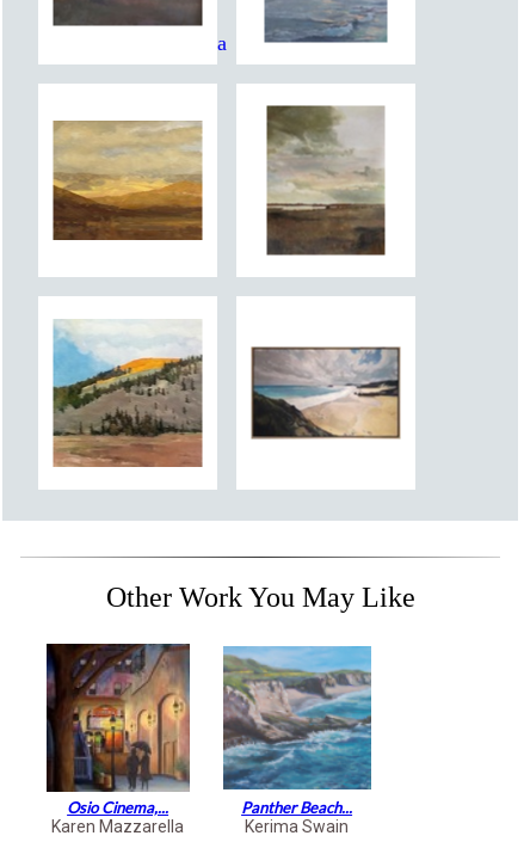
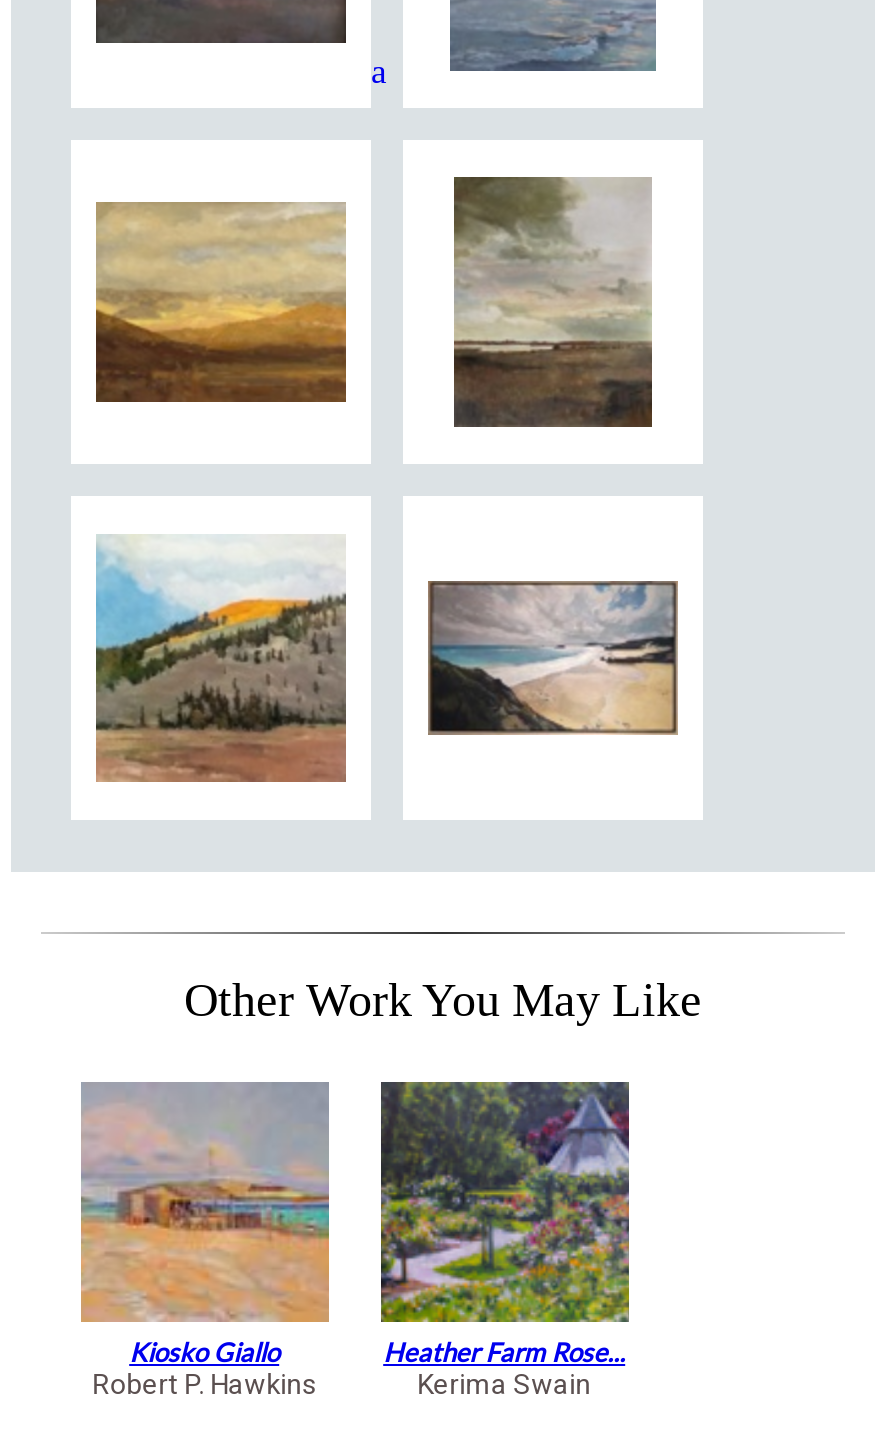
[44,643,192,835] [image] | Osio Cinema,... | Karen Mazzarella -> [79,1078,331,1399] [image] | Kiosko Giallo | Robert P. Hawkins
[222,645,372,816] [image] | Panther Beach... -> [379,1080,631,1367] [image] | Heather Farm Rose...

